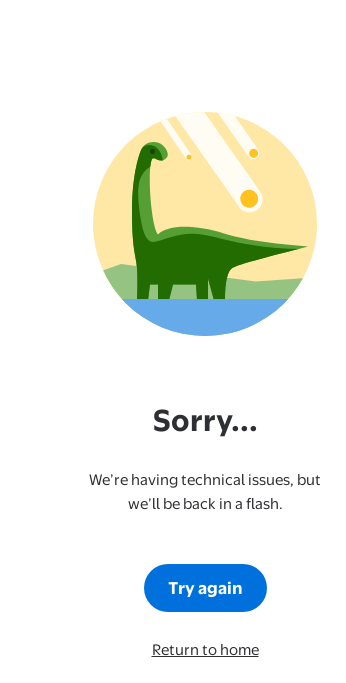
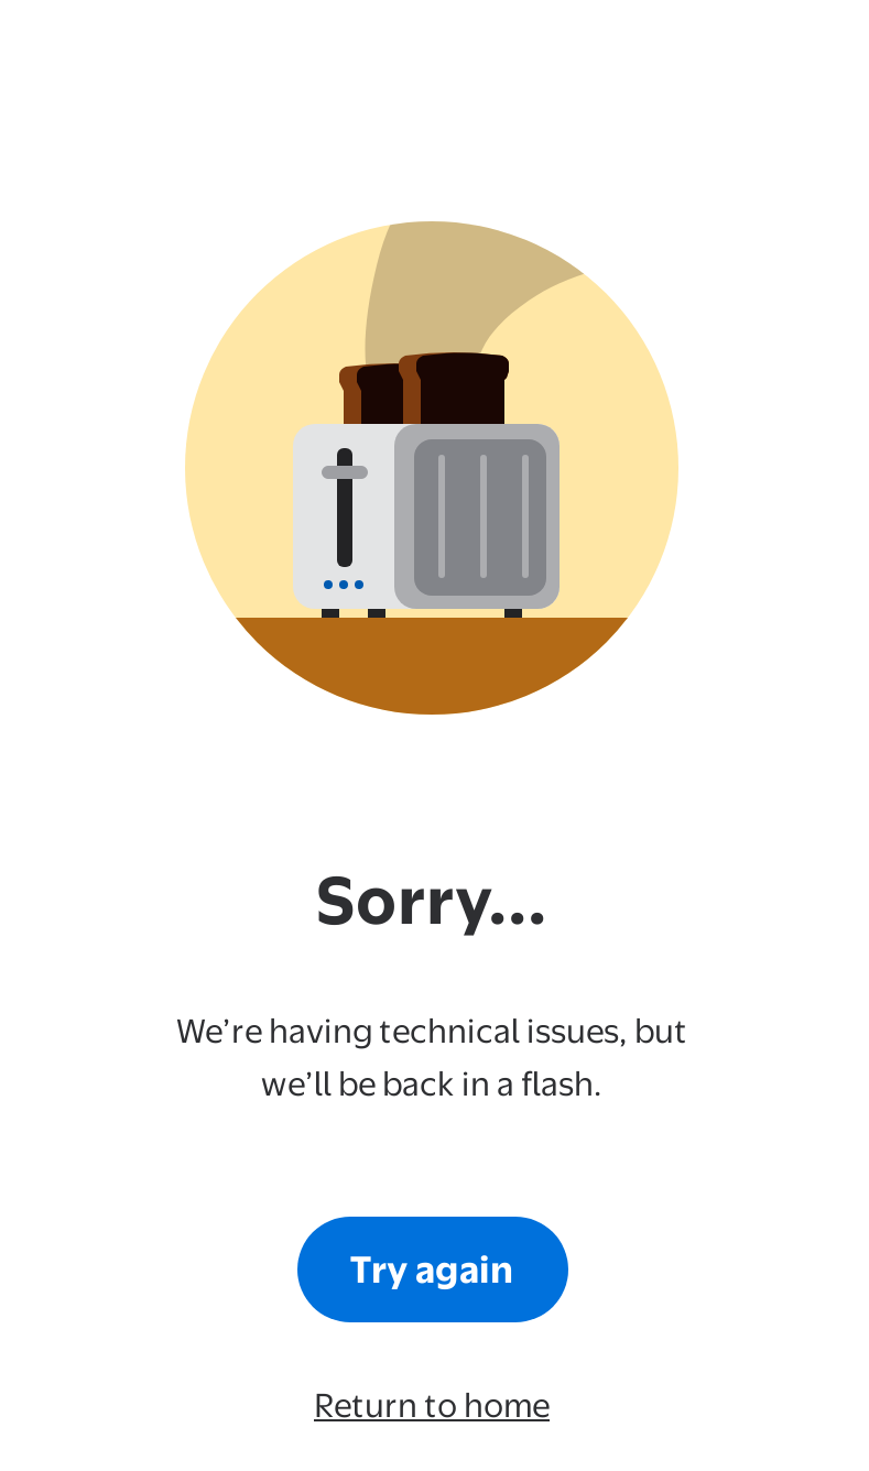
[103,113,307,337] [image] -> [209,221,650,717] [image]

